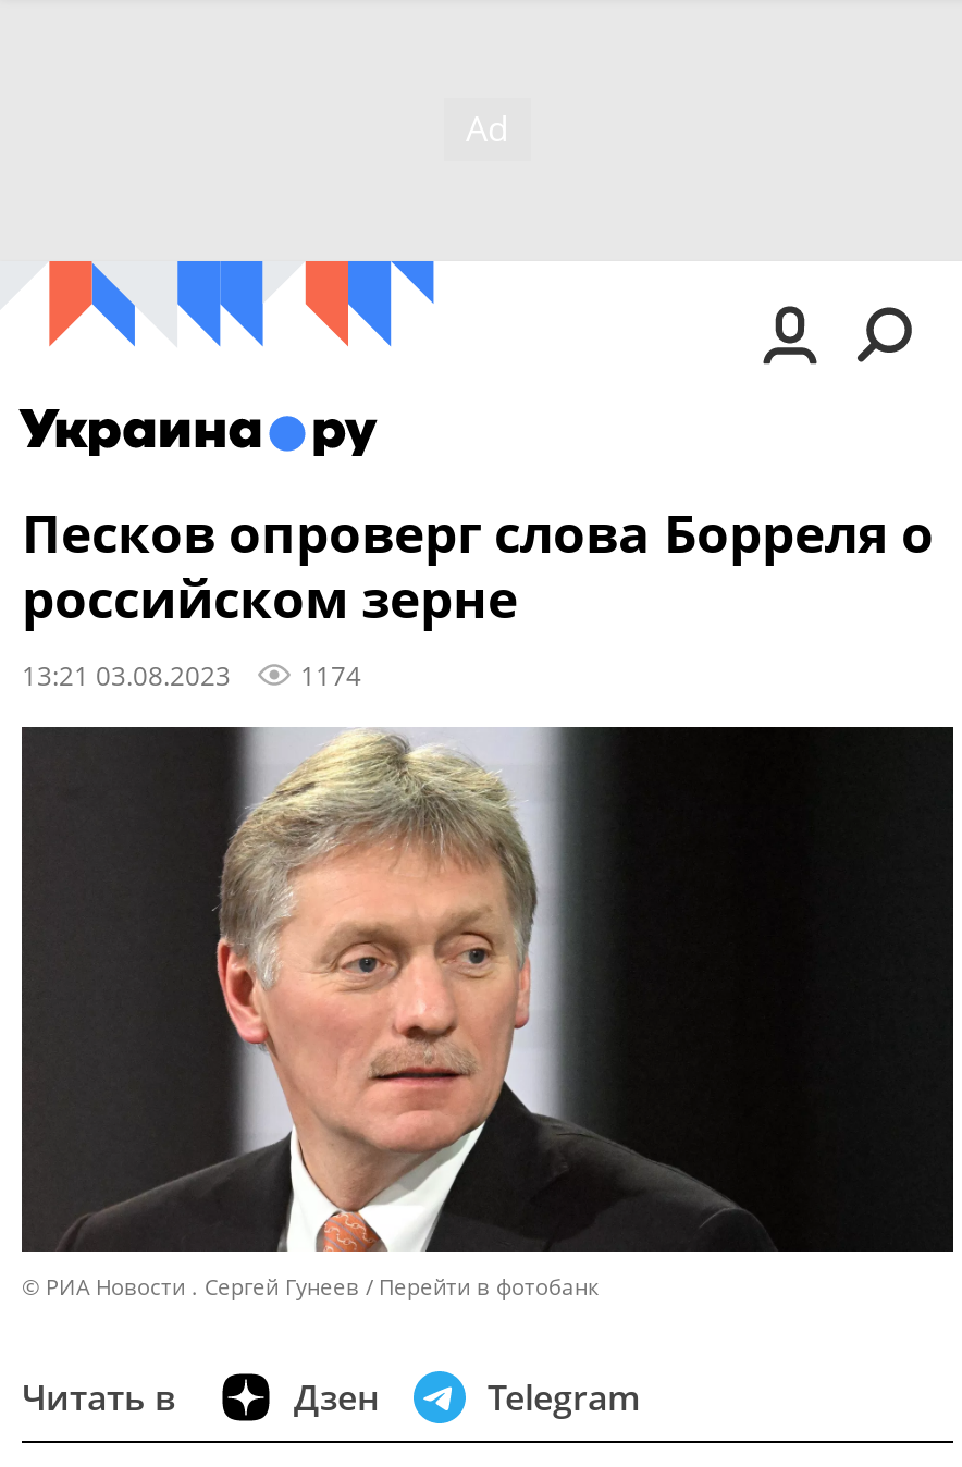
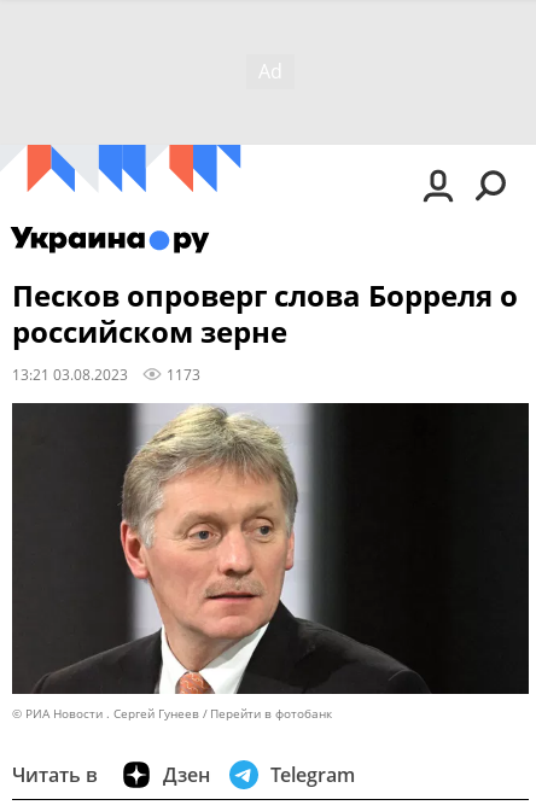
[22,657,361,692] 13:21 03.08.2023 1174 -> [12,364,200,384] 13:21 03.08.2023 1173

